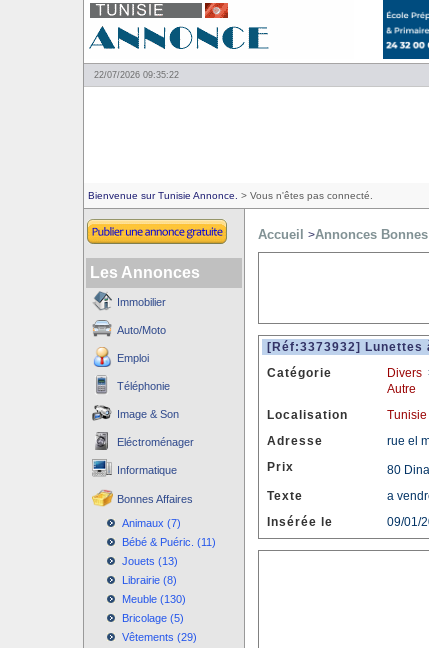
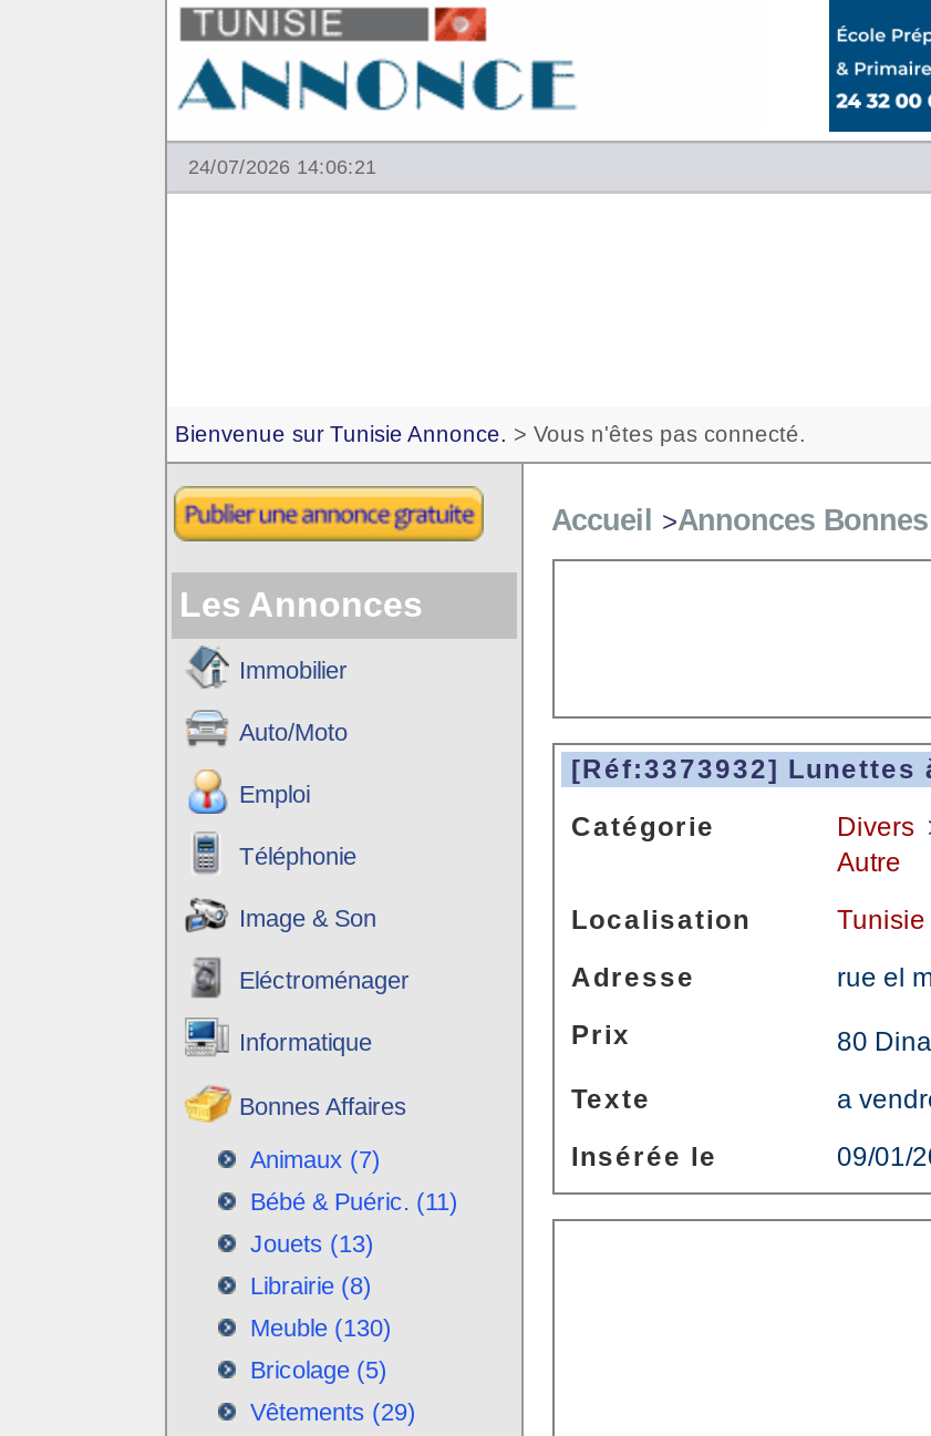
[93,70,178,80] 22/07/2026 09:35:22 -> [188,156,376,178] 24/07/2026 14:06:21

